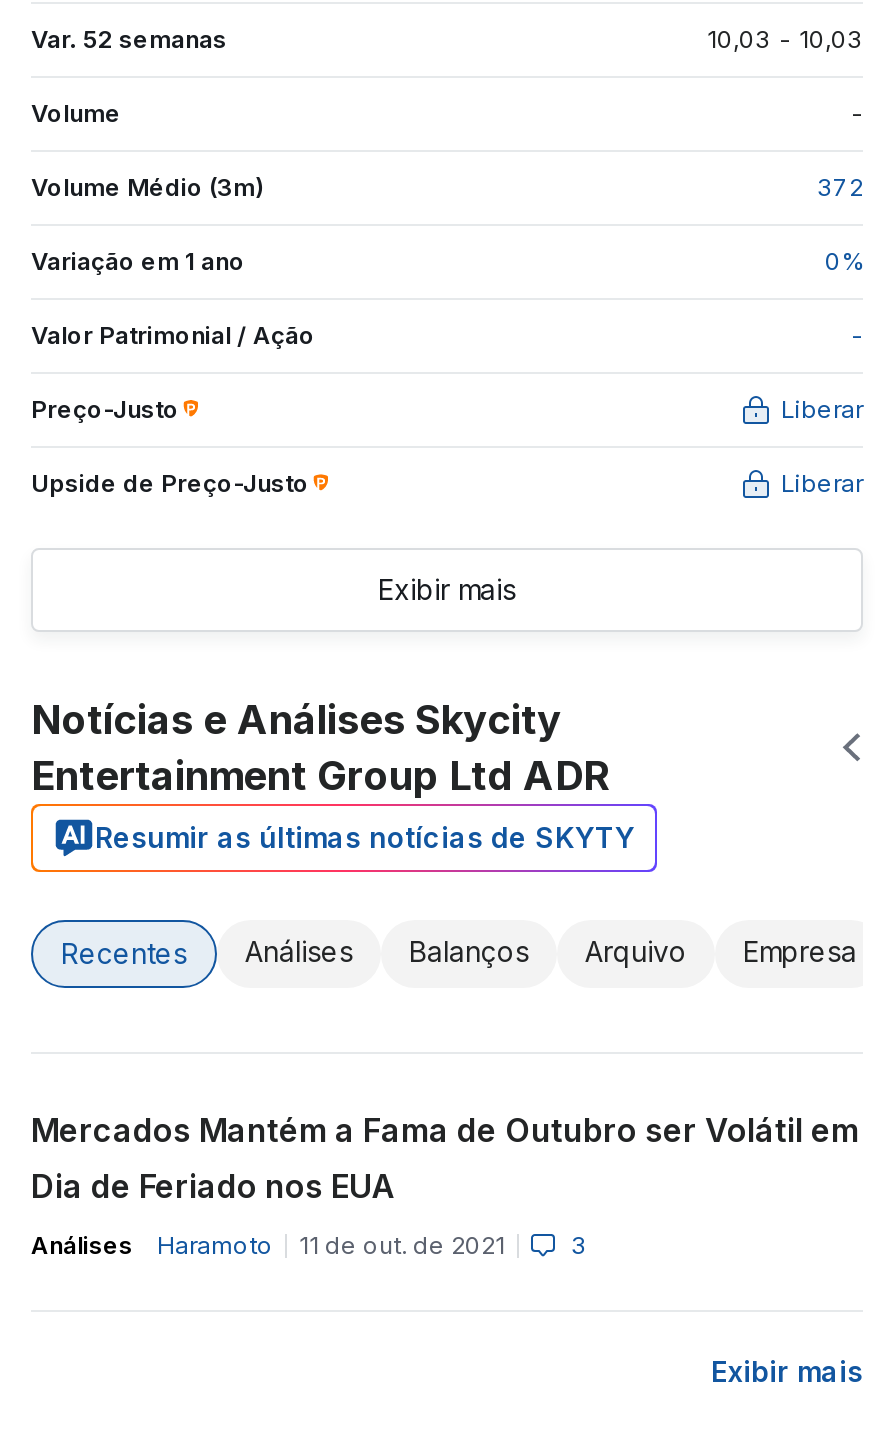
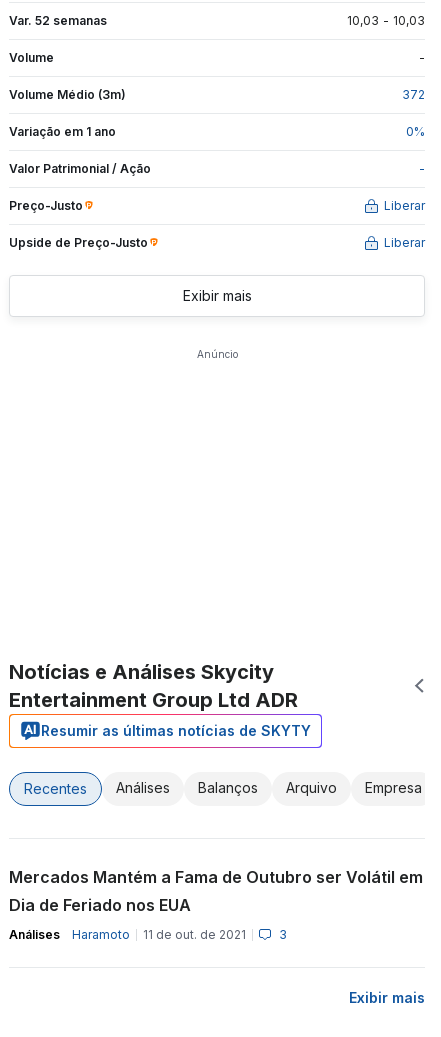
none -> [196,348,237,360] Anúncio

